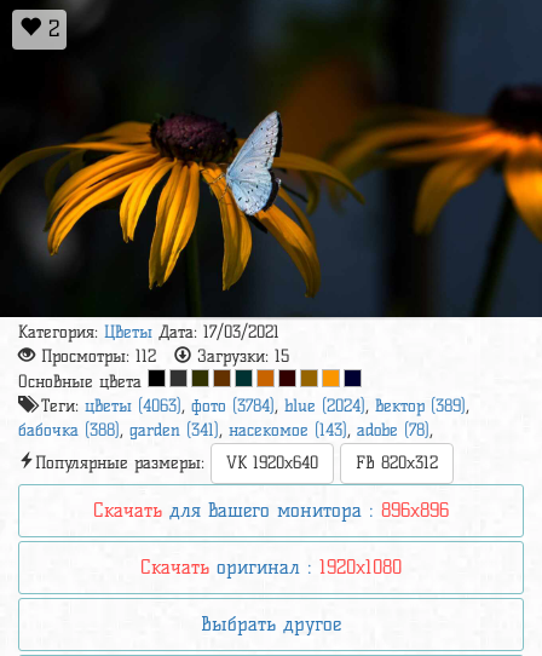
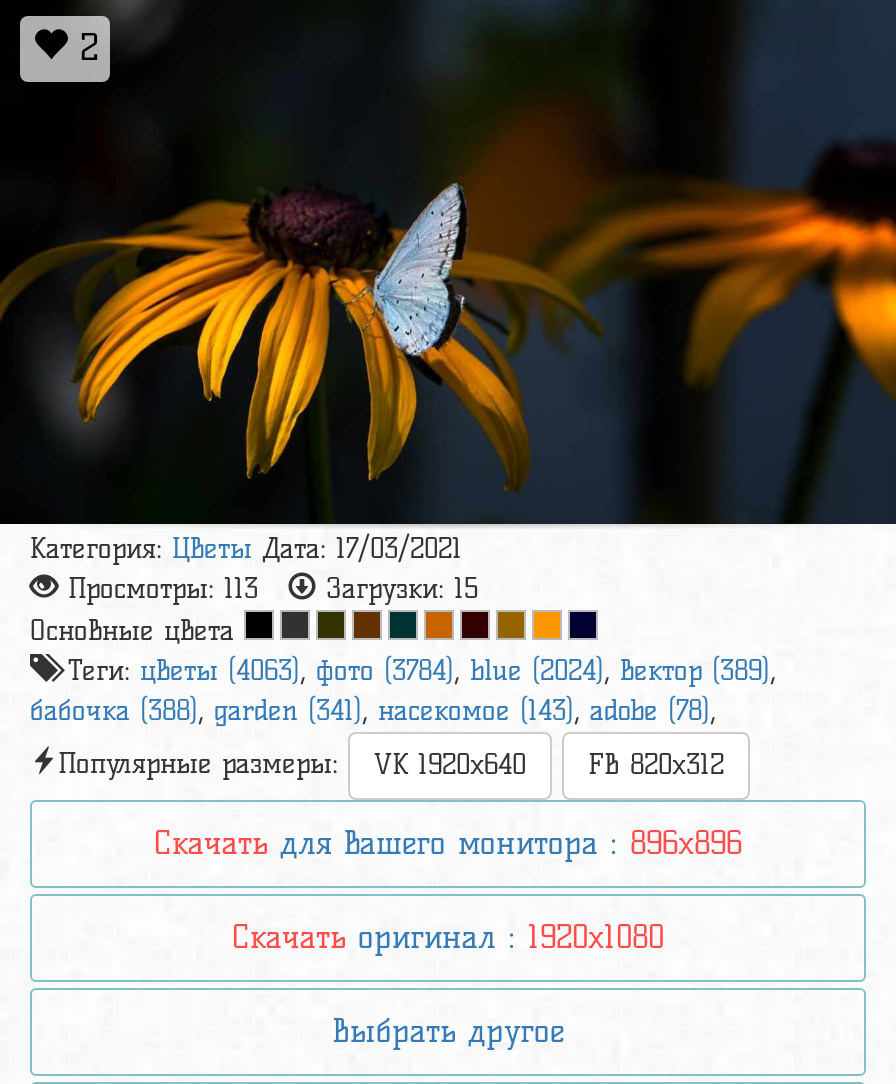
[35,346,289,366] Просмотры: 112 Загрузки: 15 -> [58,571,478,605] Просмотры: 113 Загрузки: 15

